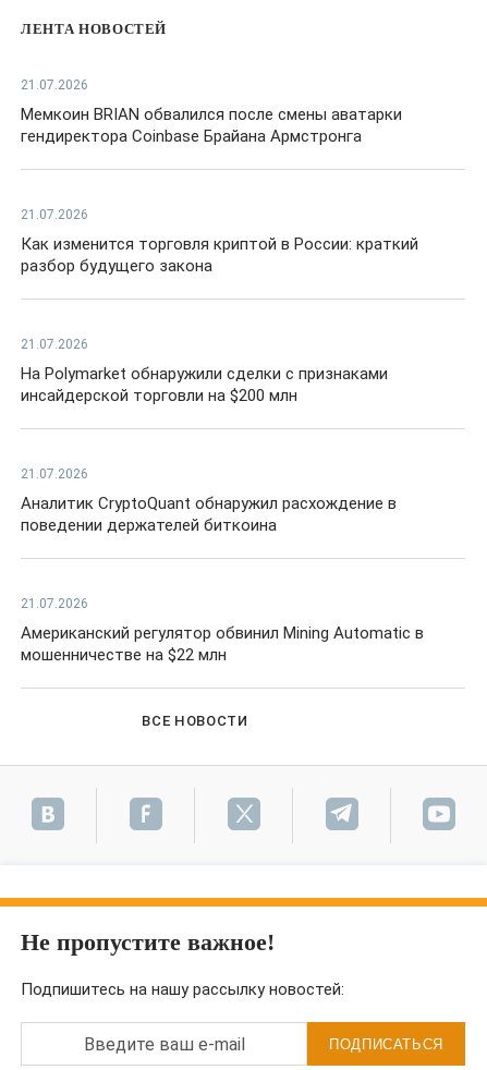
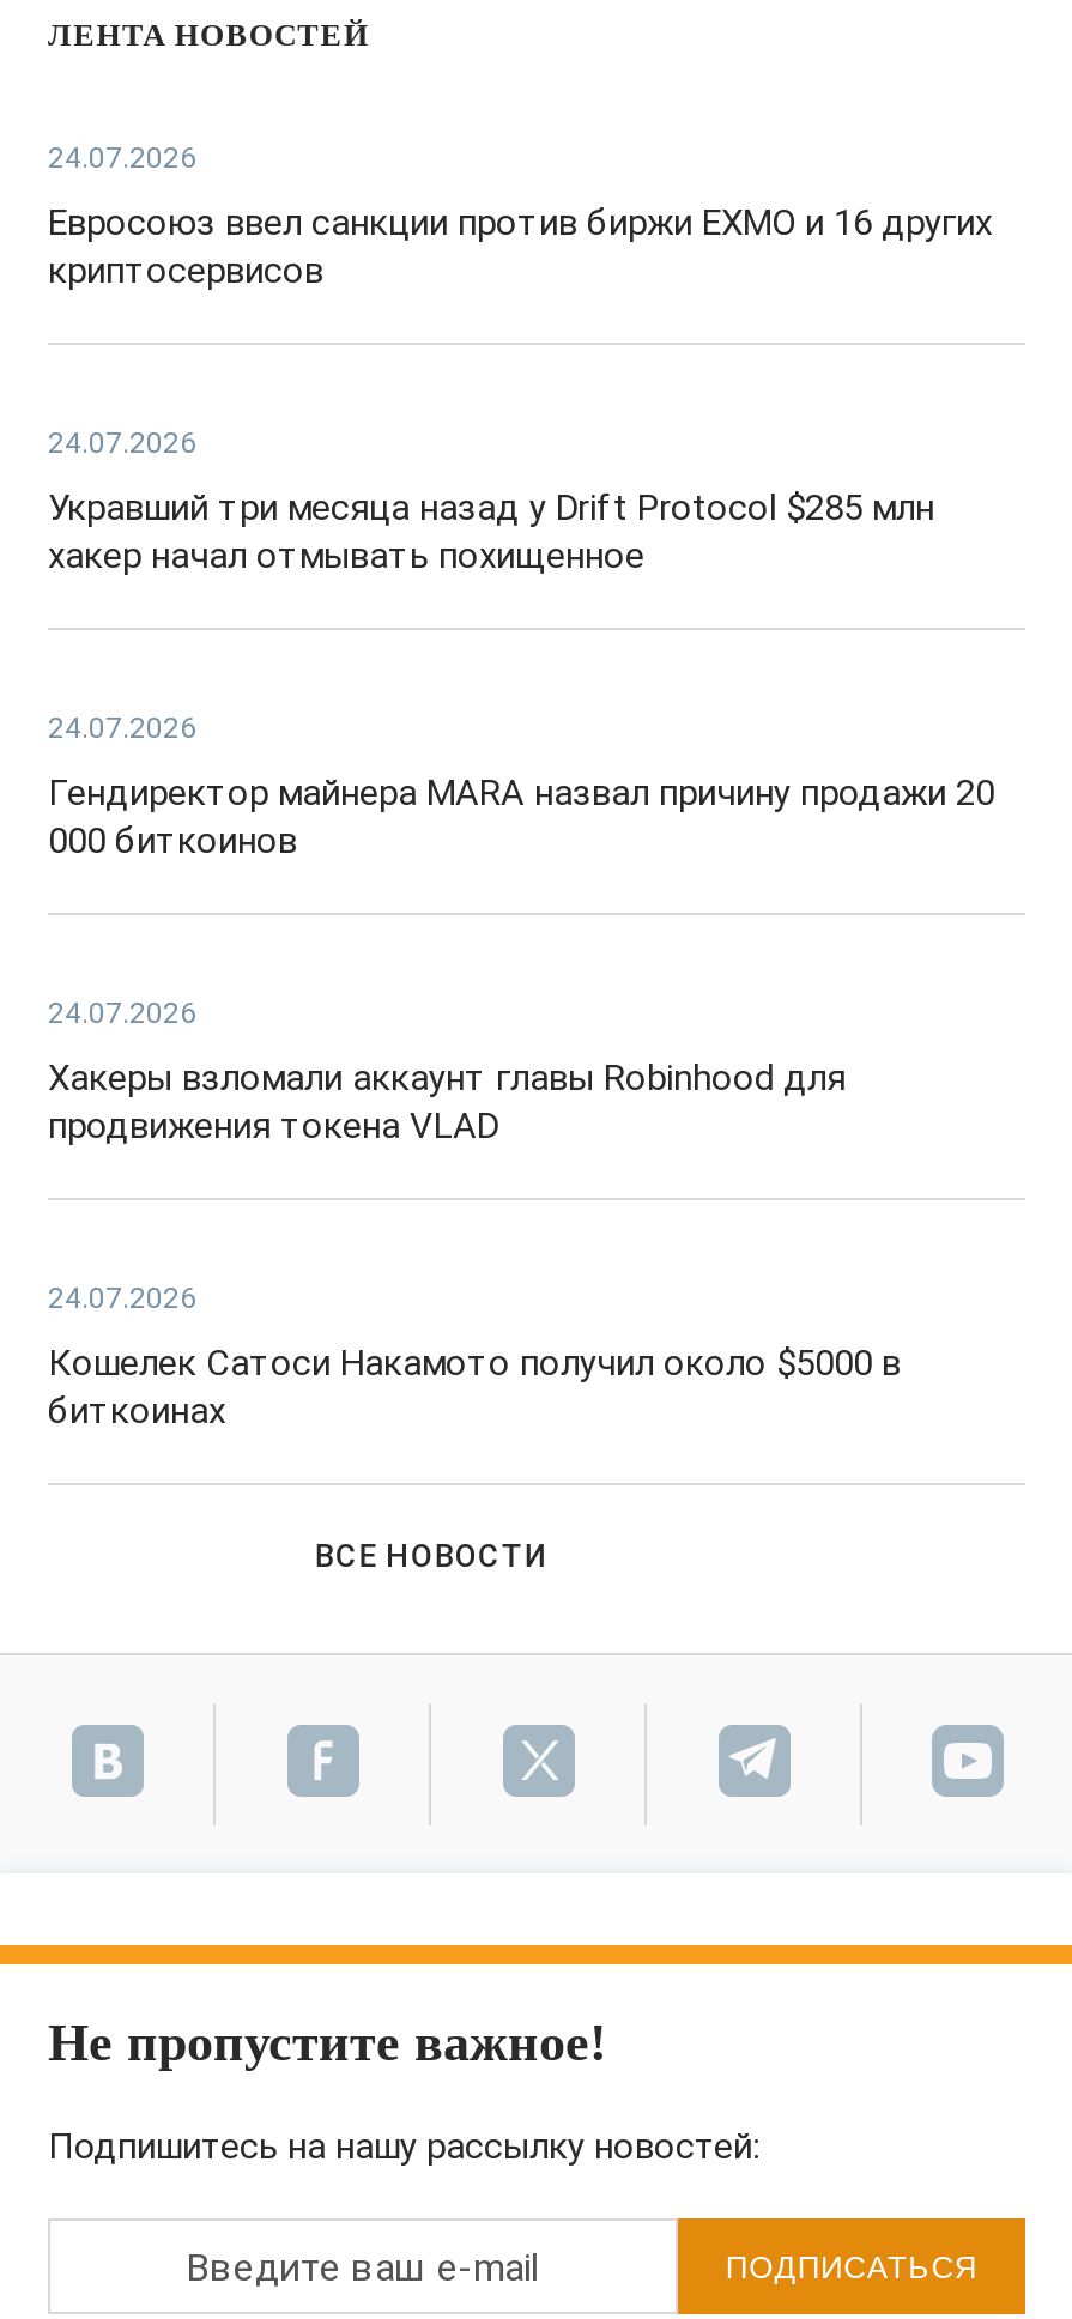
[21,77,88,92] 21.07.2026 -> [48,140,196,174] 24.07.2026
[21,104,402,145] Мемкоин BRIAN обвалился после смены аватарки | гендиректора Coinbase Брайана Армстронга -> [48,200,992,291] Евросоюз ввел санкции против биржи EXMO и 16 других | криптосервисов
[21,206,88,222] 21.07.2026 -> [48,425,196,459] 24.07.2026
[21,234,418,275] Как изменится торговля криптой в России: краткий | разбор будущего закона -> [48,485,934,576] Укравший три месяца назад у Drift Protocol $285 млн | хакер начал отмывать похищенное
[21,336,88,351] 21.07.2026 -> [48,710,196,744] 24.07.2026
[21,363,388,405] На Polymarket обнаружили сделки с признаками | инсайдерской торговли на $200 млн -> [48,770,994,861] Гендиректор майнера MARA назвал причину продажи 20 | 000 биткоинов
[21,466,88,481] 21.07.2026 -> [48,995,196,1029] 24.07.2026
[21,493,397,534] Аналитик CryptoQuant обнаружил расхождение в | поведении держателей биткоина -> [48,1055,846,1146] Хакеры взломали аккаунт главы Robinhood для | продвижения токена VLAD
[21,595,88,611] 21.07.2026 -> [48,1280,196,1314] 24.07.2026
[21,623,424,664] Американский регулятор обвинил Mining Automatic в | мошенничестве на $22 млн -> [48,1340,901,1431] Кошелек Сатоси Накамото получил около $5000 в | биткоинах

